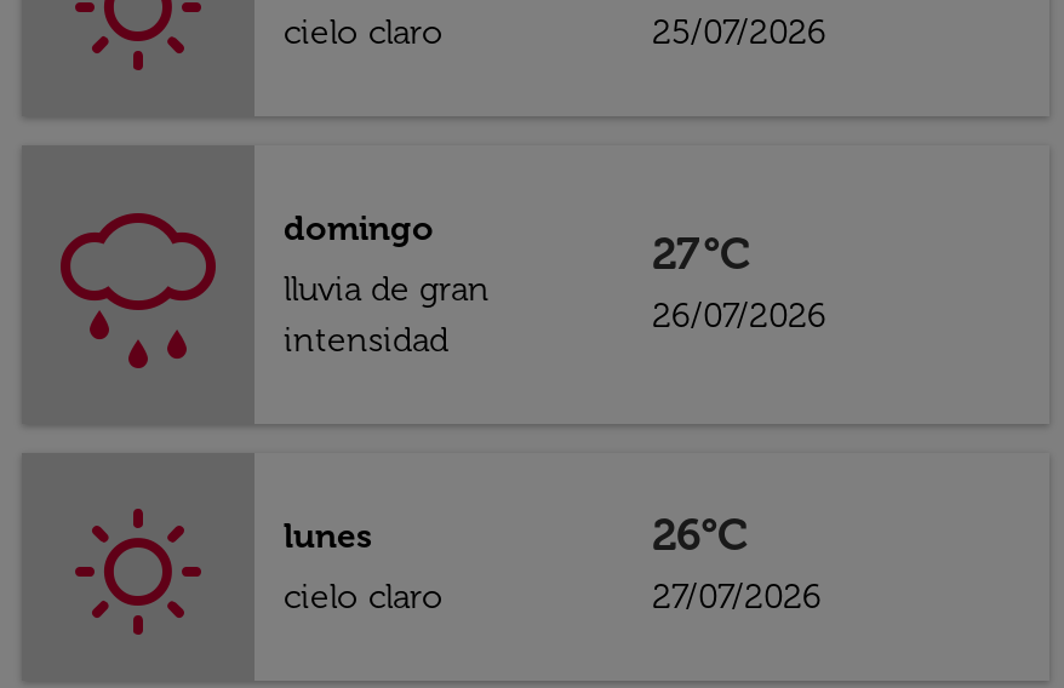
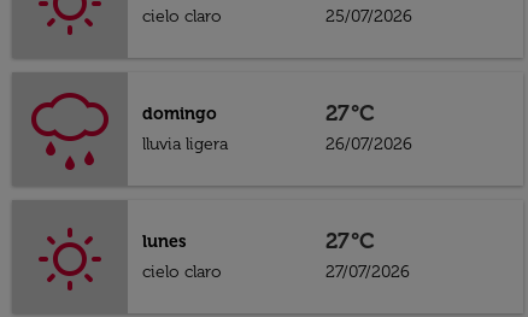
[284,269,490,361] lluvia de gran | intensidad -> [142,134,228,154] lluvia ligera
[652,509,749,562] 26°C -> [325,228,375,254] 27°C

